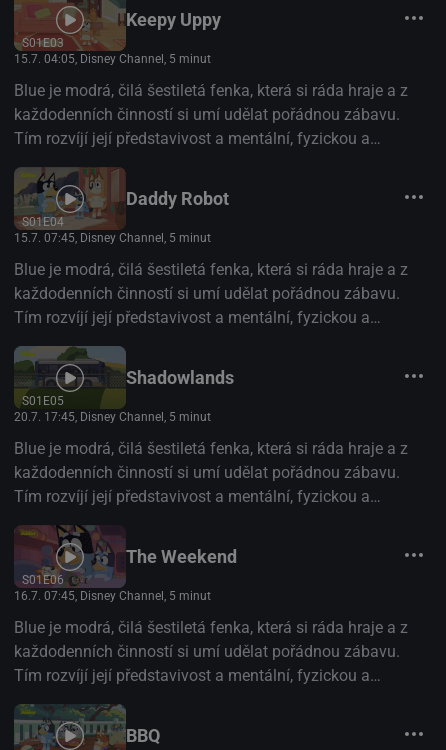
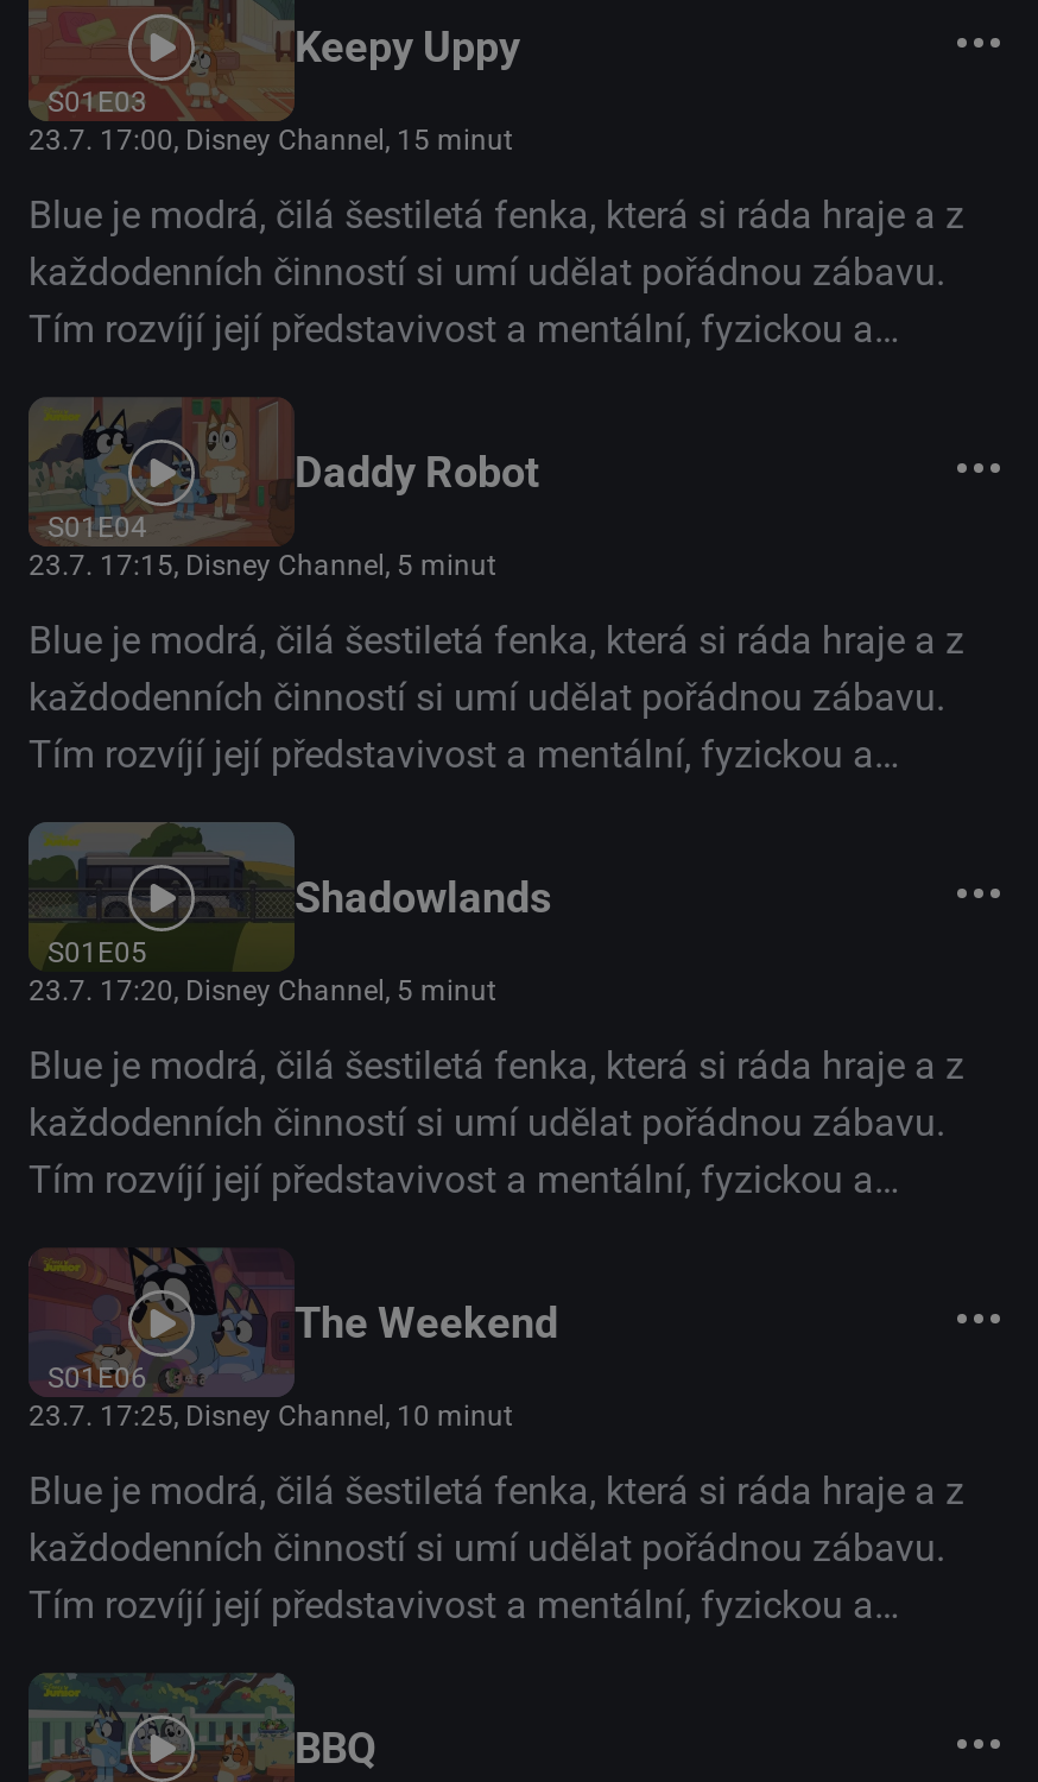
[14,52,211,66] 15.7. 04:05, Disney Channel, 5 minut -> [29,124,513,157] 23.7. 17:00, Disney Channel, 15 minut
[14,231,211,245] 15.7. 07:45, Disney Channel, 5 minut -> [29,549,496,582] 23.7. 17:15, Disney Channel, 5 minut
[14,410,211,424] 20.7. 17:45, Disney Channel, 5 minut -> [29,974,496,1007] 23.7. 17:20, Disney Channel, 5 minut
[14,589,211,603] 16.7. 07:45, Disney Channel, 5 minut -> [29,1399,513,1433] 23.7. 17:25, Disney Channel, 10 minut

